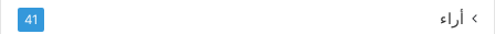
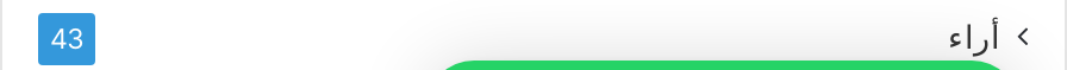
[24,12,38,27] 41 -> [50,22,83,55] 43

